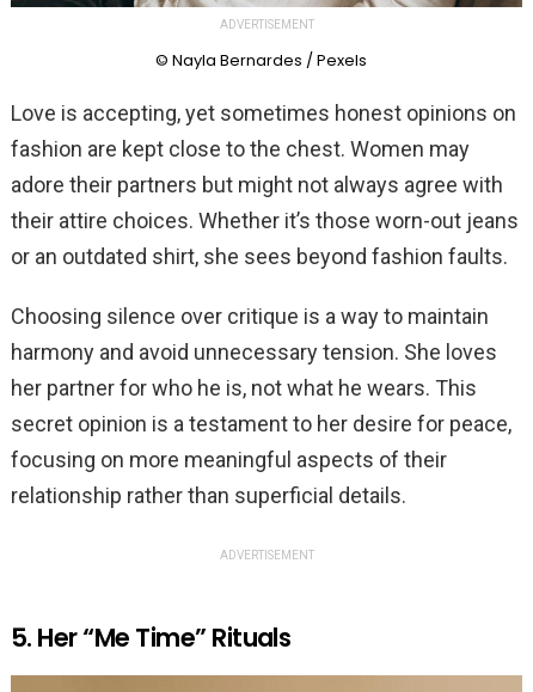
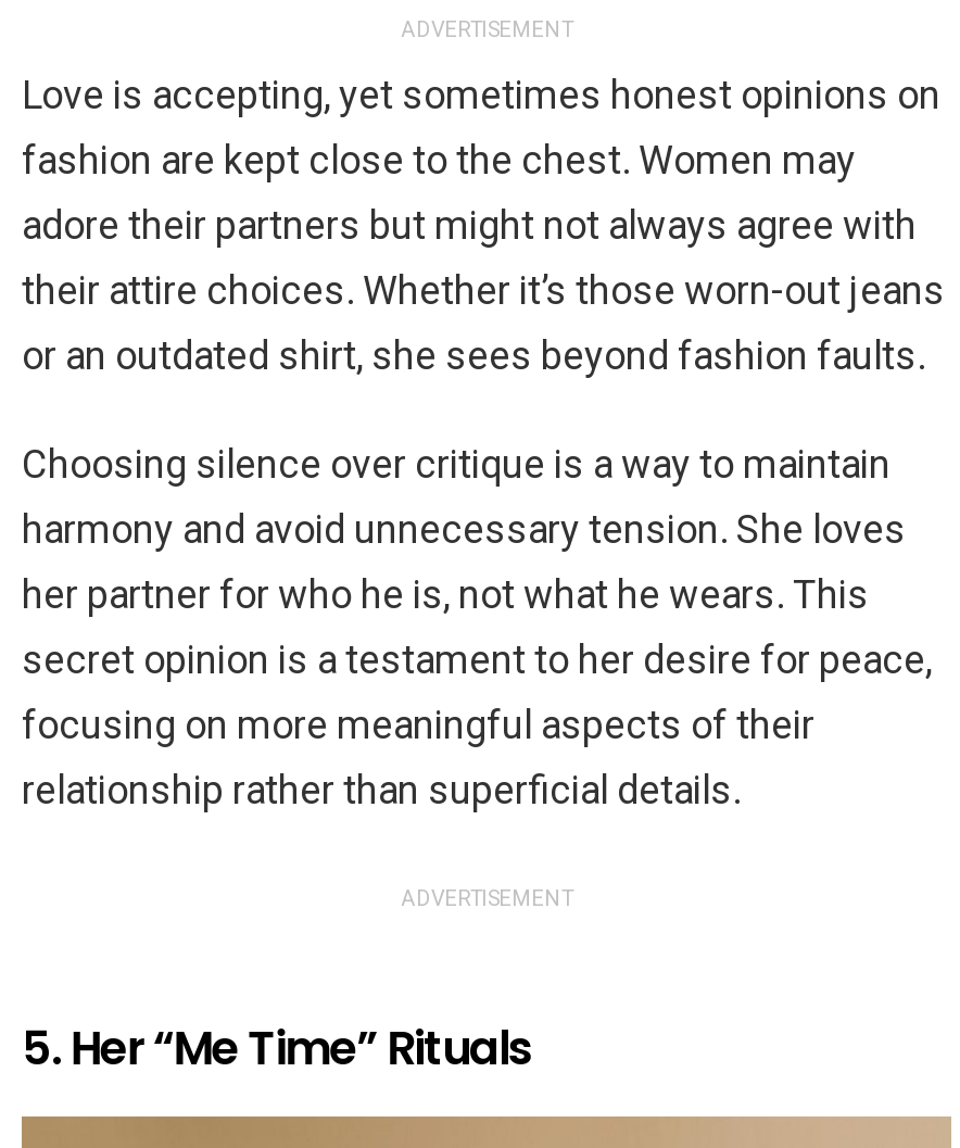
[155,49,366,71] © Nayla Bernardes / Pexels -> none

